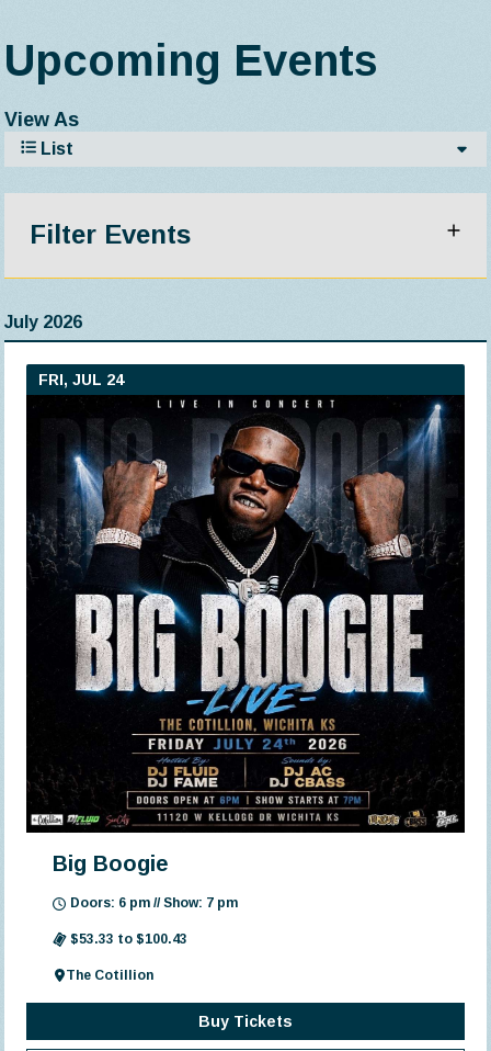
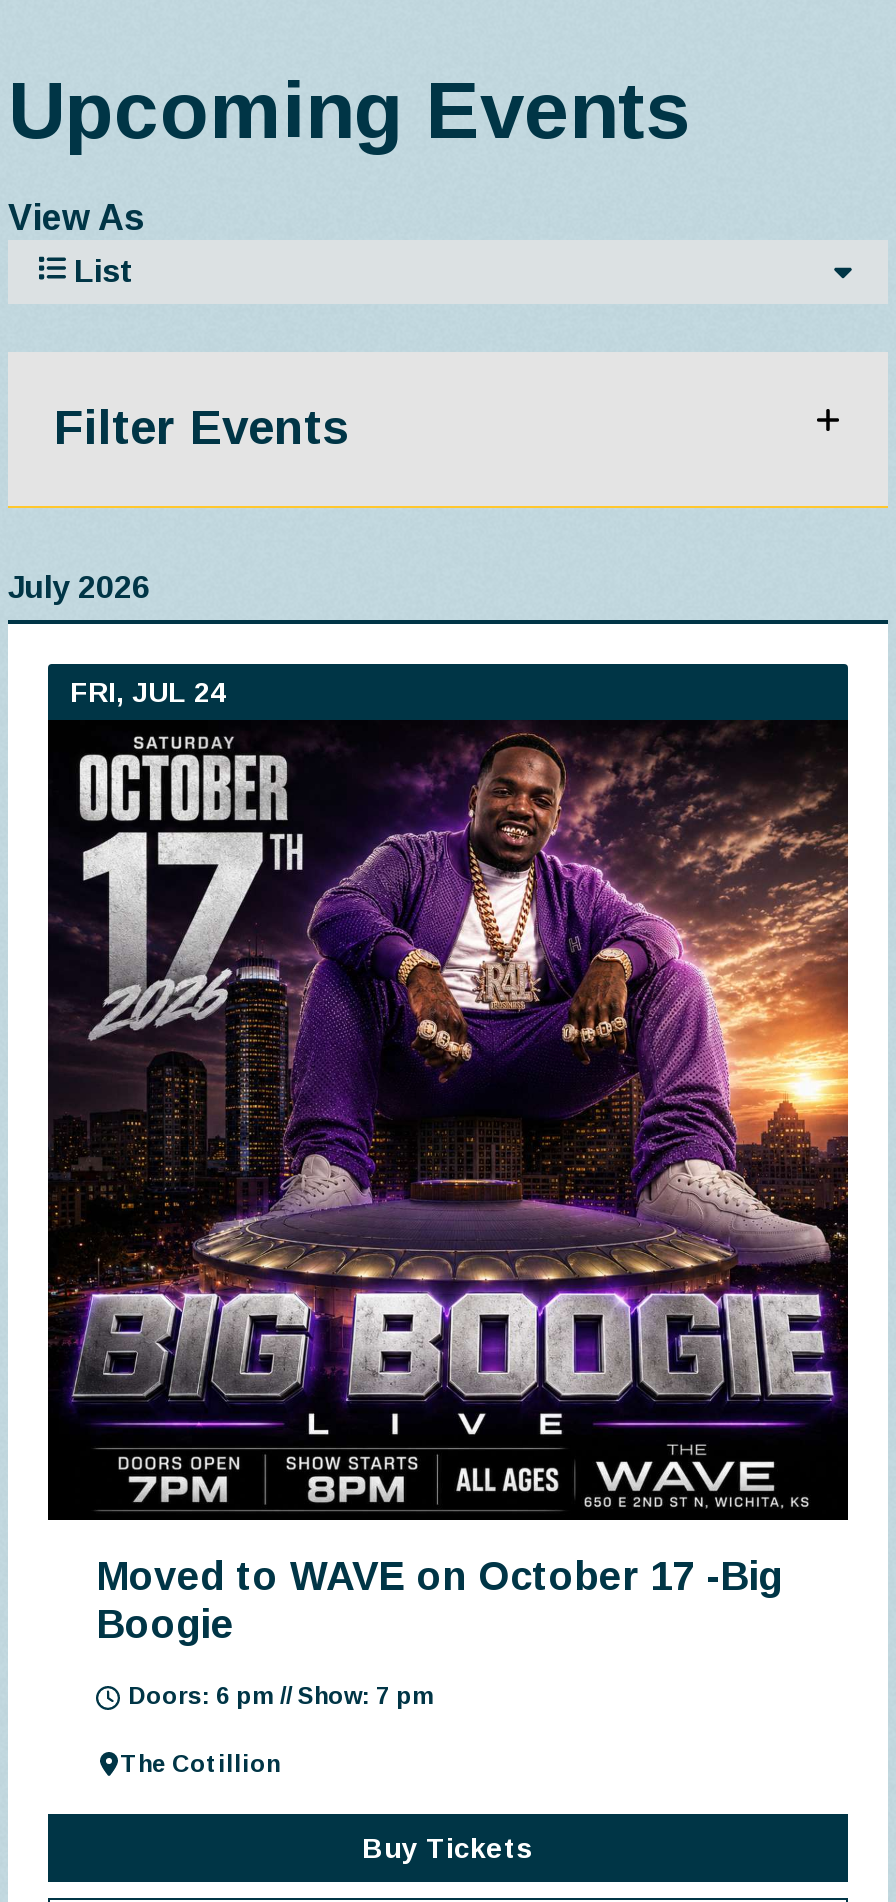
[30,396,466,875] [image] | Big Boogie -> [48,722,850,1646] [image] | Moved to WAVE on October 17 -Big | Boogie
moved [70,895,238,911] -> [128,1682,434,1710]: Doors: 6 pm // Show: 7 pm
[70,931,187,947] $53.33 to $100.43 -> none

